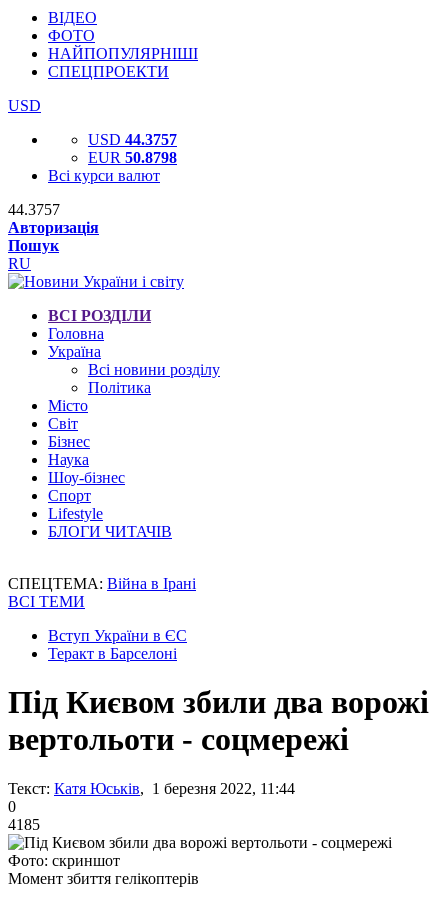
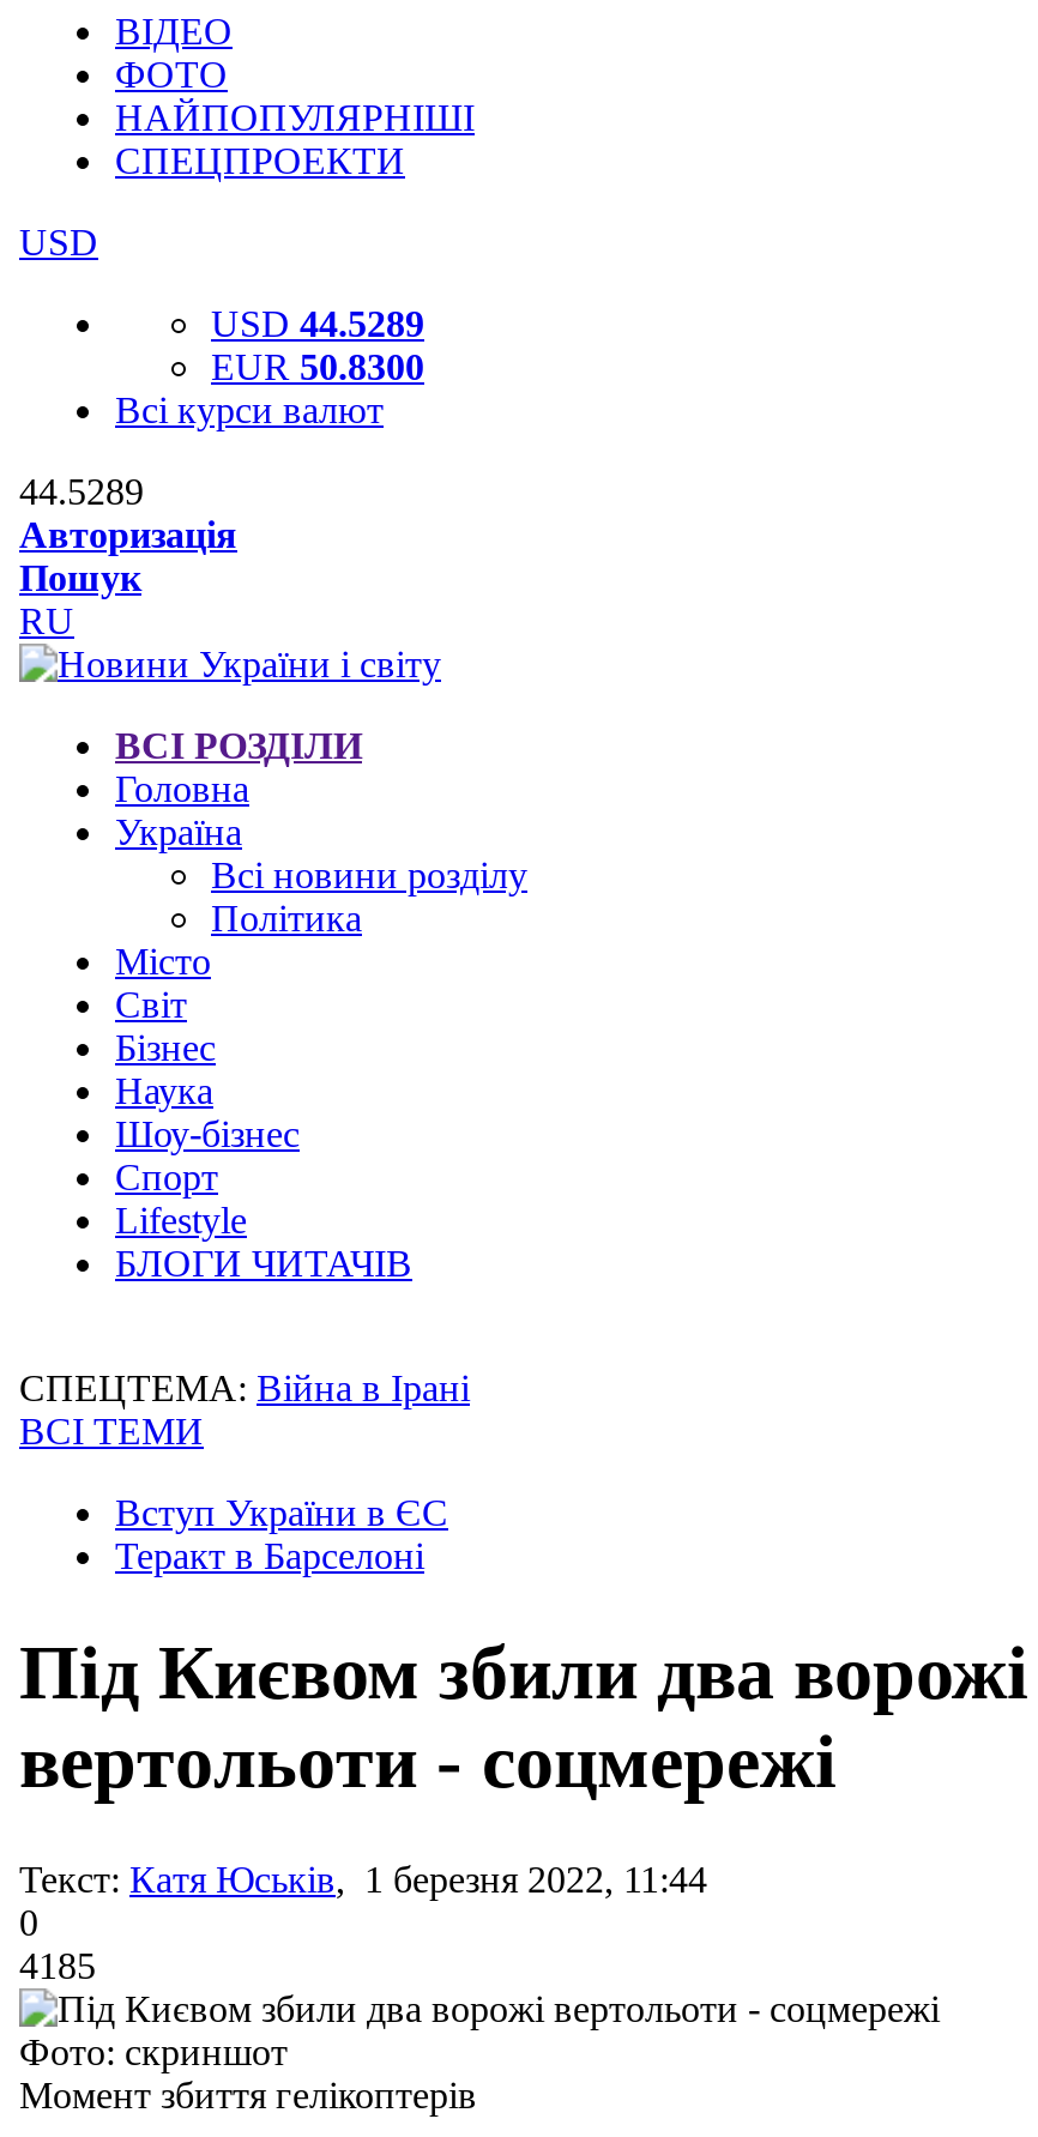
[88,131,177,148] USD 44.3757 -> [211,303,424,344] USD 44.5289
[88,149,177,166] EUR 50.8798 -> [211,346,424,387] EUR 50.8300
[8,201,60,218] 44.3757 -> [19,471,144,512] 44.5289

